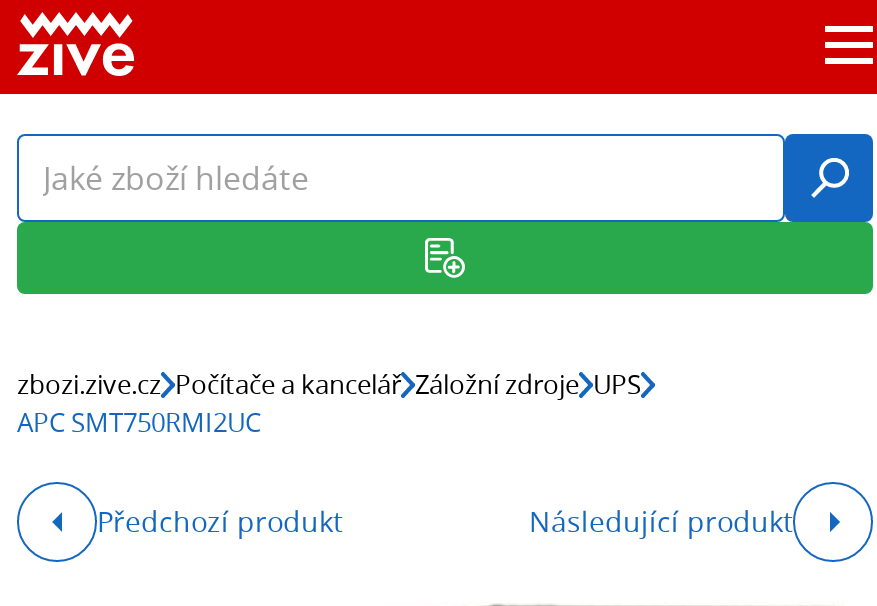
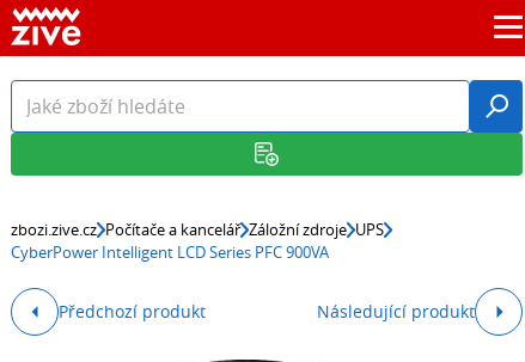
[17,404,261,440] APC SMT750RMI2UC -> [11,241,329,263] CyberPower Intelligent LCD Series PFC 900VA

